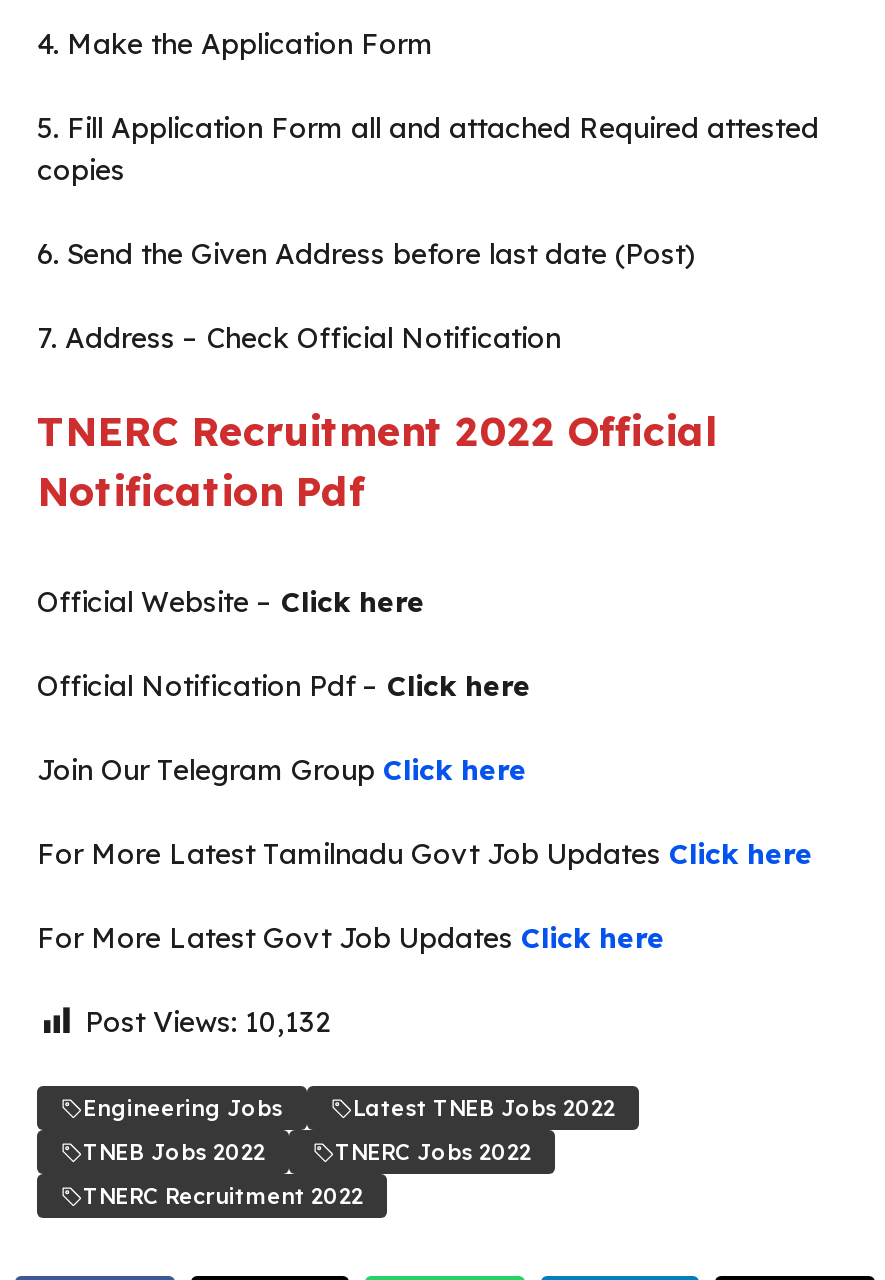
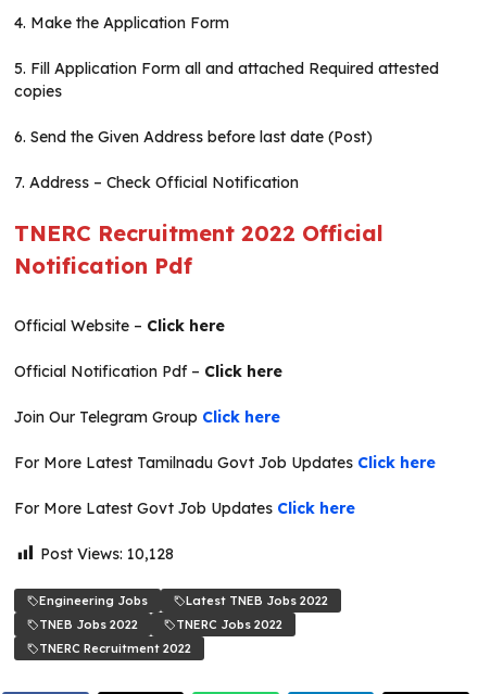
[85,1004,331,1040] Post Views: 10,132 -> [40,544,174,564] Post Views: 10,128

